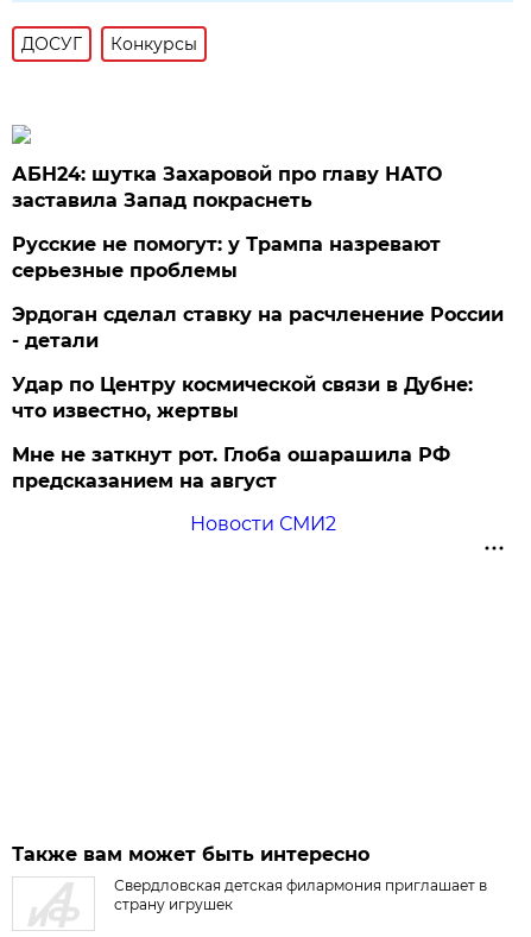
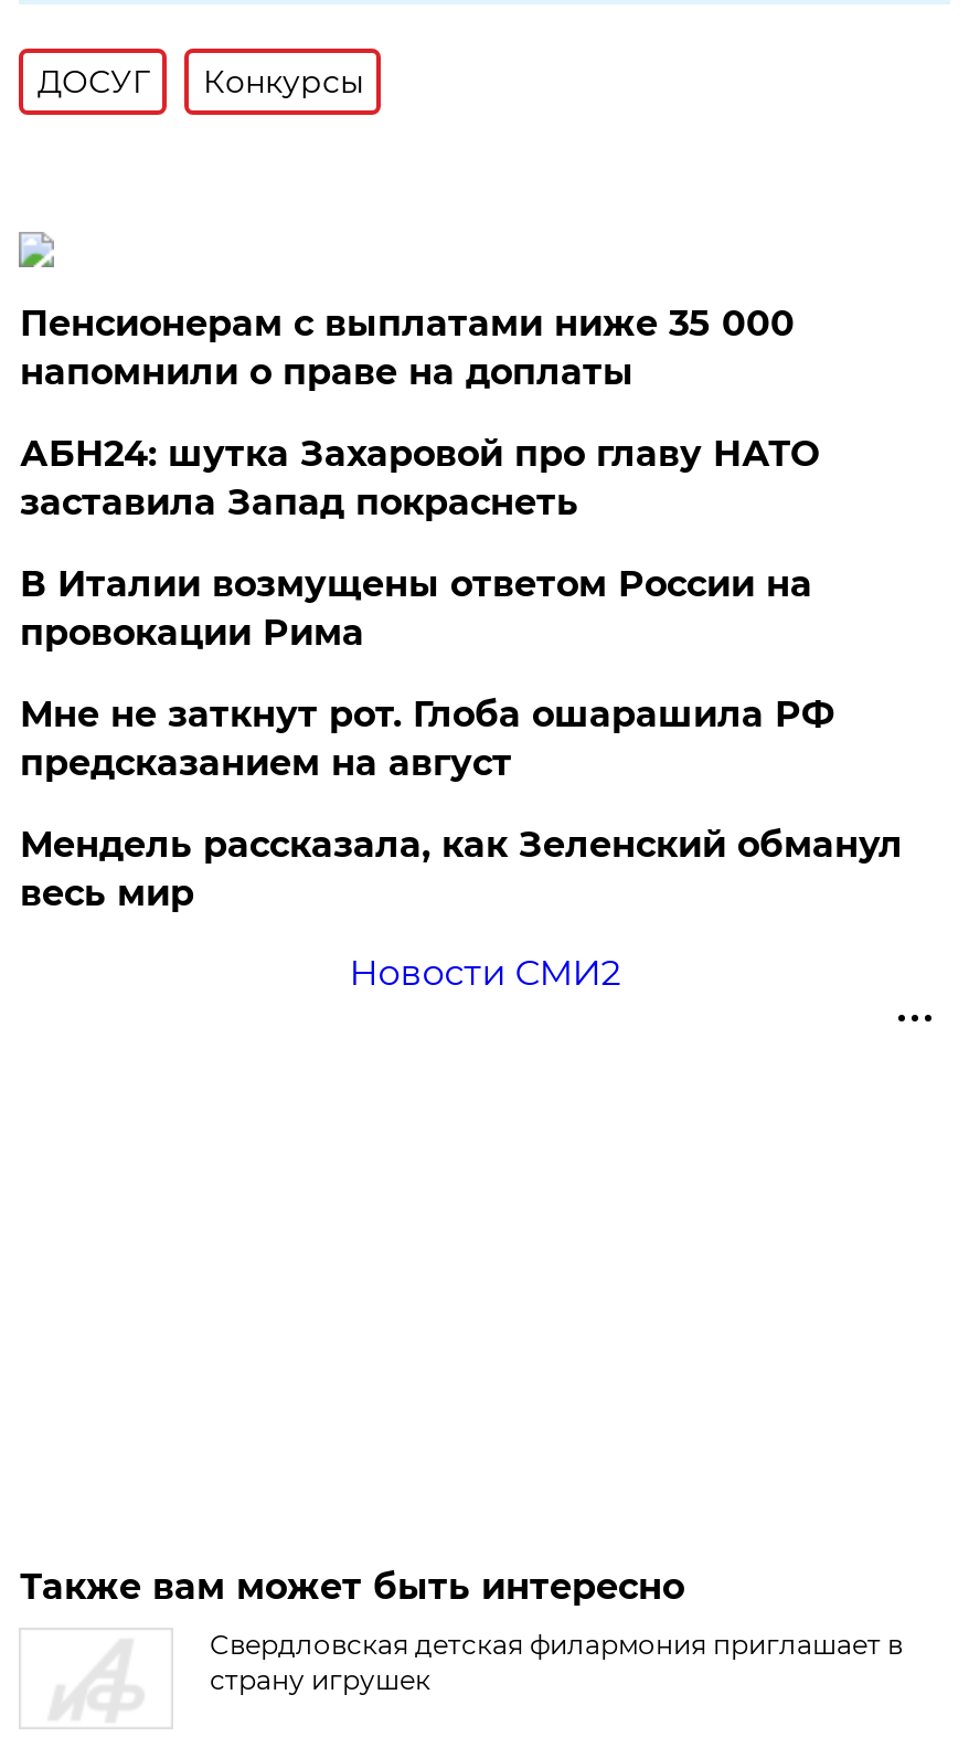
none -> [20,303,794,393] Пенсионерам с выплатами ниже 35 000 | напомнили о праве на доплаты
moved [12,163,442,212] -> [20,433,819,523]: АБН24: шутка Захаровой про главу НАТО | заставила Запад покраснеть
[12,233,504,422] Русские не помогут: у Трампа назревают | серьезные проблемы | Эрдоган сделал ставку на расчленение России | - детали | Удар по Центру космической связи в Дубне: | что известно, жертвы -> [20,563,812,654] В Италии возмущены ответом России на | провокации Рима
moved [12,444,451,492] -> [20,693,834,784]: Мне не заткнут рот. Глоба ошарашила РФ | предсказанием на август
none -> [20,824,903,914] Мендель рассказала, как Зеленский обманул | весь мир

